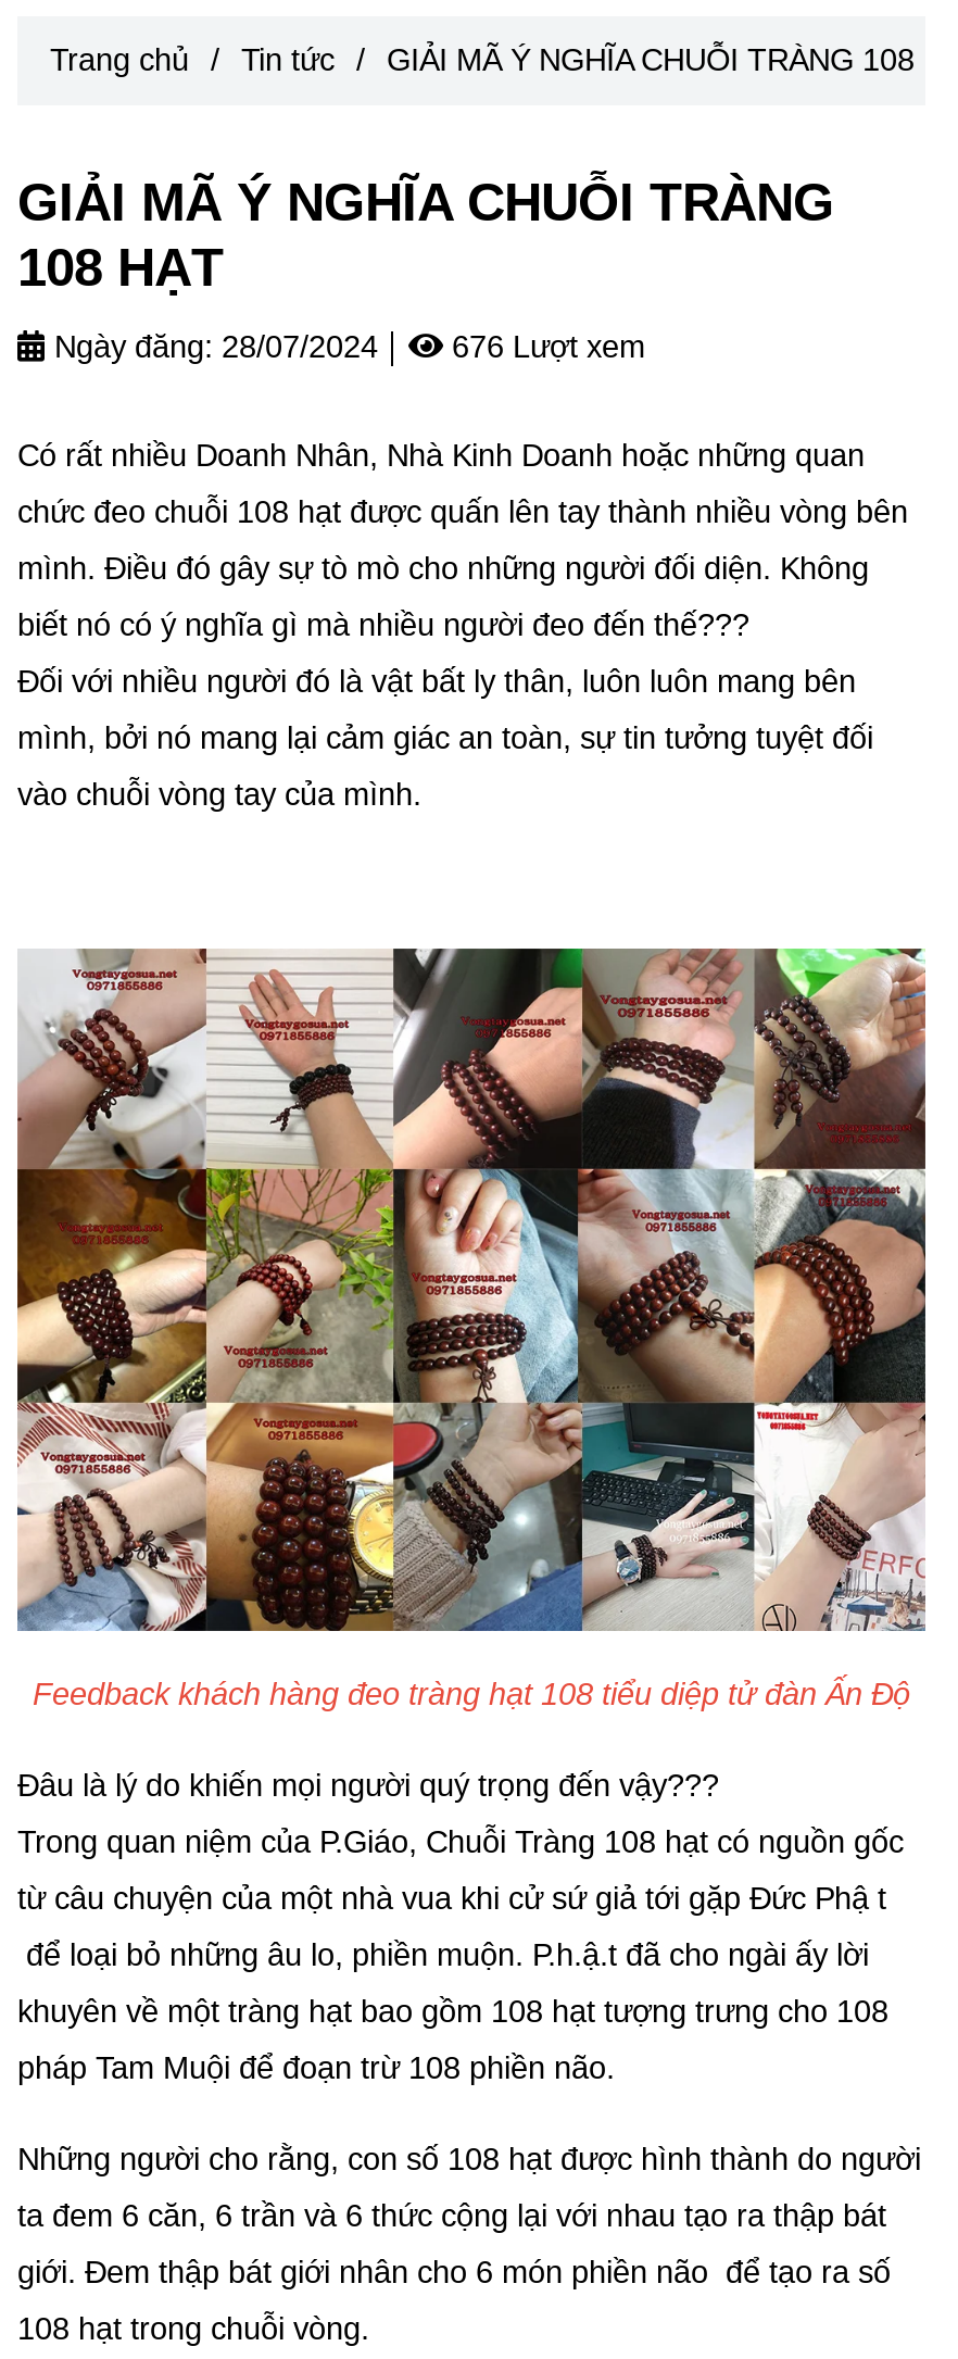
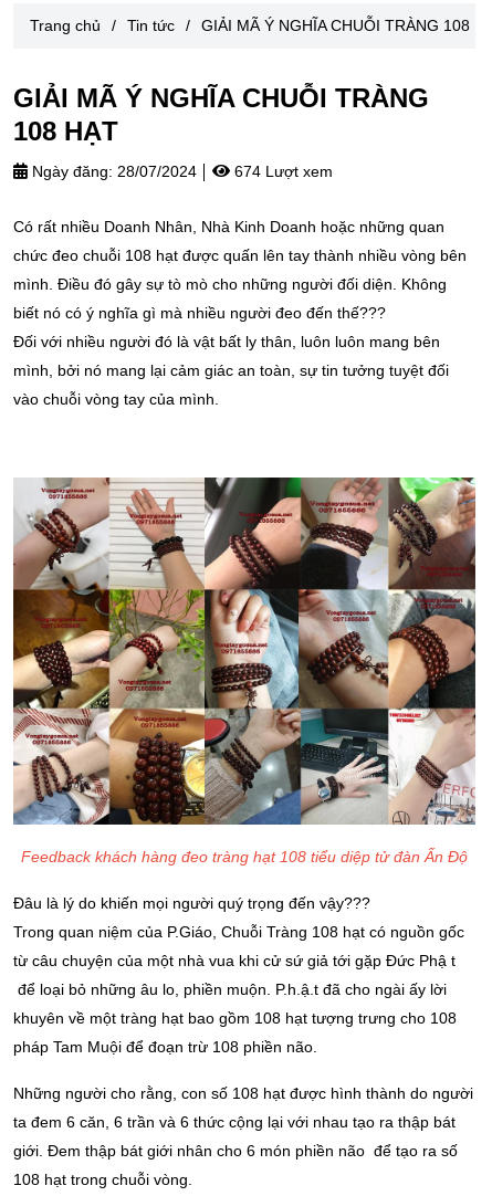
[46,329,645,364] Ngày đăng: 28/07/2024 676 Lượt xem -> [28,162,333,180] Ngày đăng: 28/07/2024 674 Lượt xem

